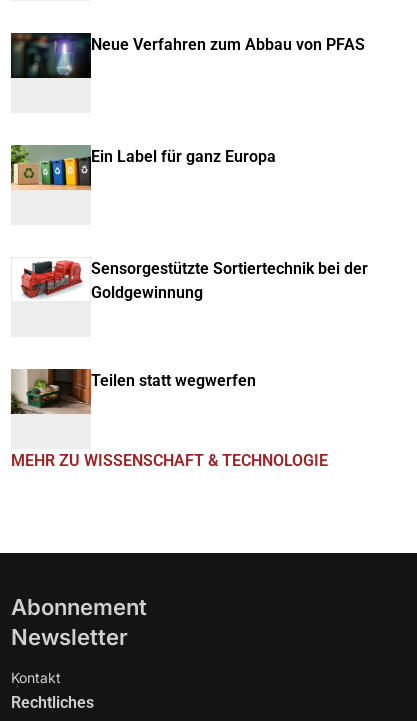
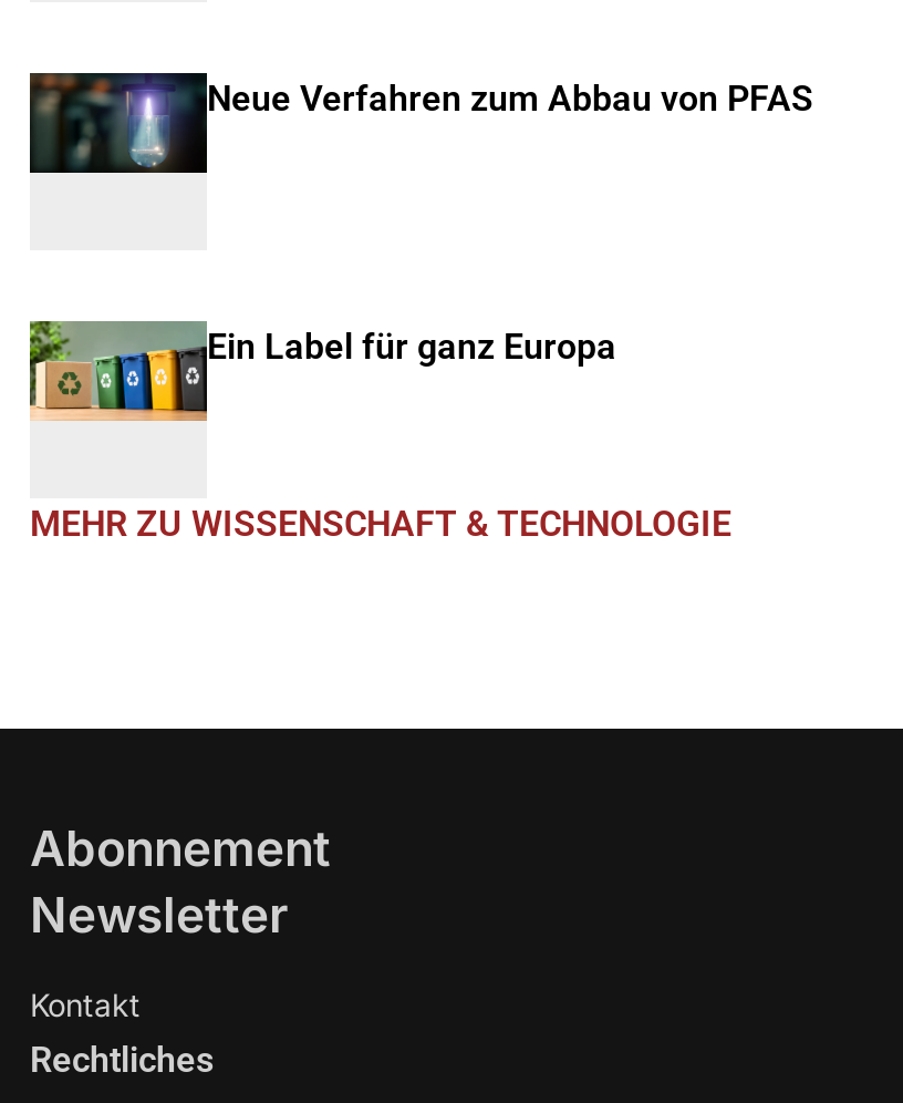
[20,259,368,302] [image] | Sensorgestützte Sortiertechnik bei der | Goldgewinnung -> none
[10,368,256,415] [image] | Teilen statt wegwerfen -> none

